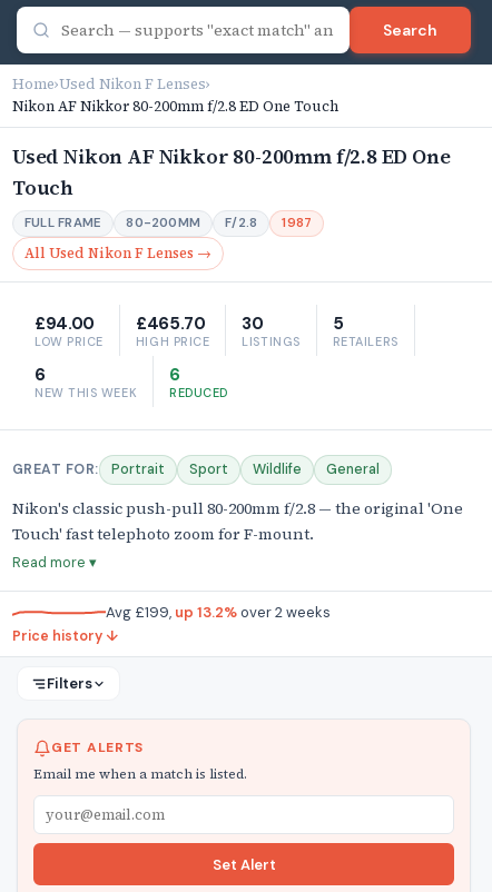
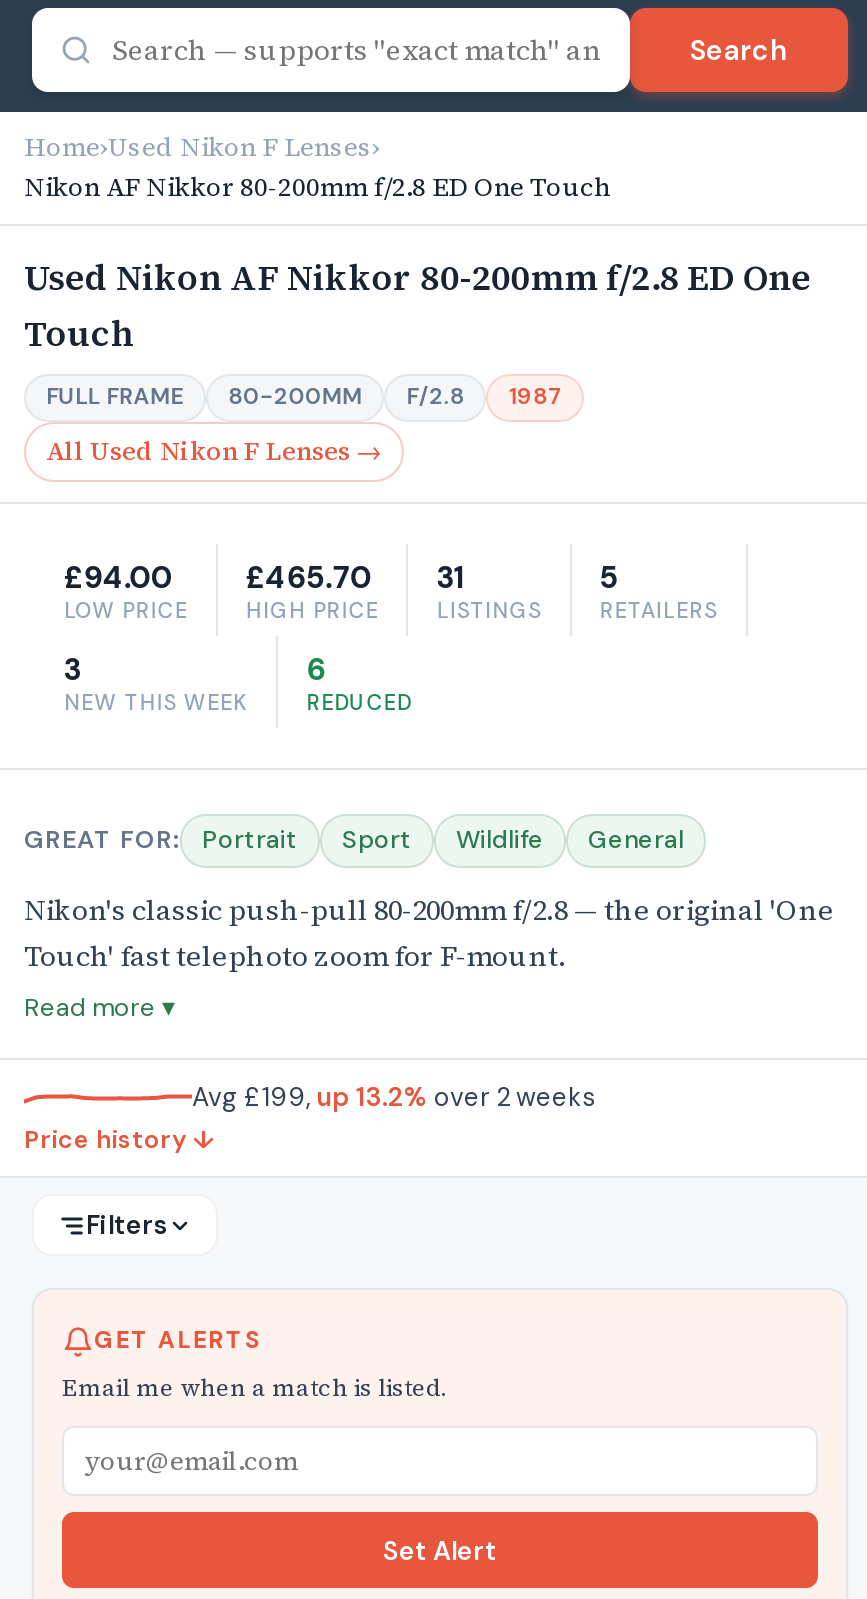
[35,313,264,335] £94.00 £465.70 30 -> [64,558,466,598] £94.00 £465.70 31
[35,364,45,386] 6 -> [64,650,81,690] 3

